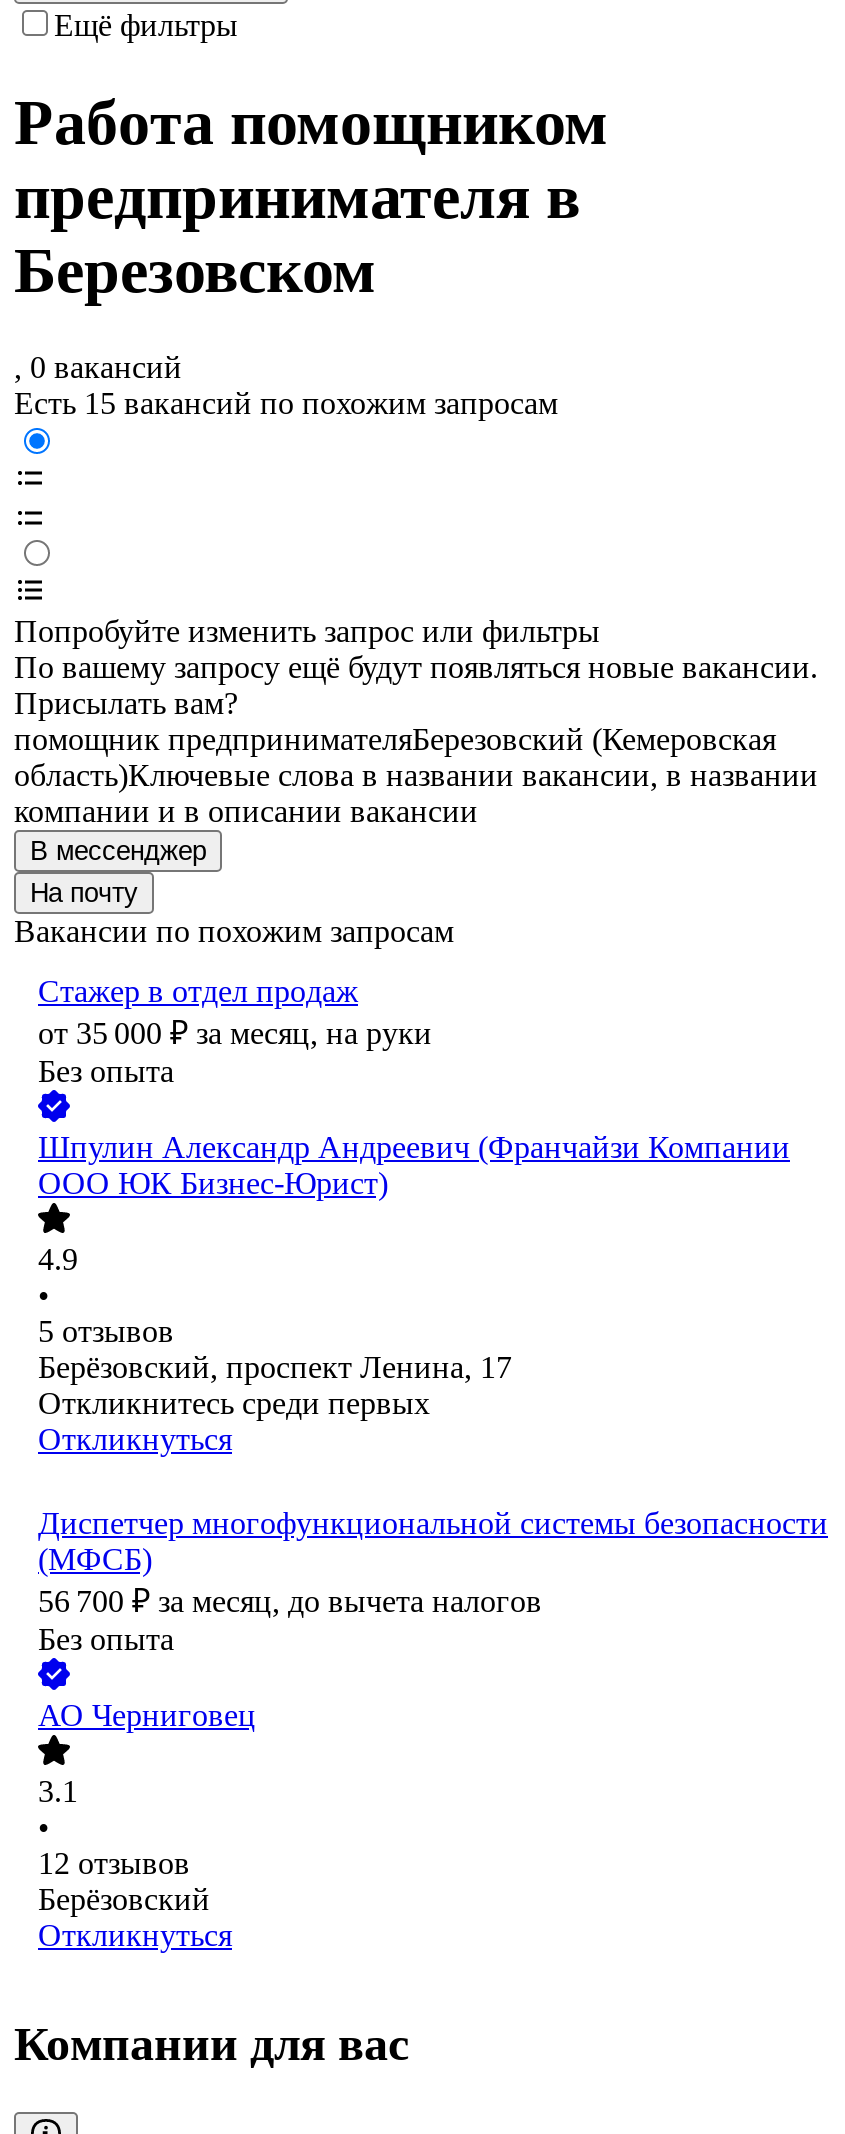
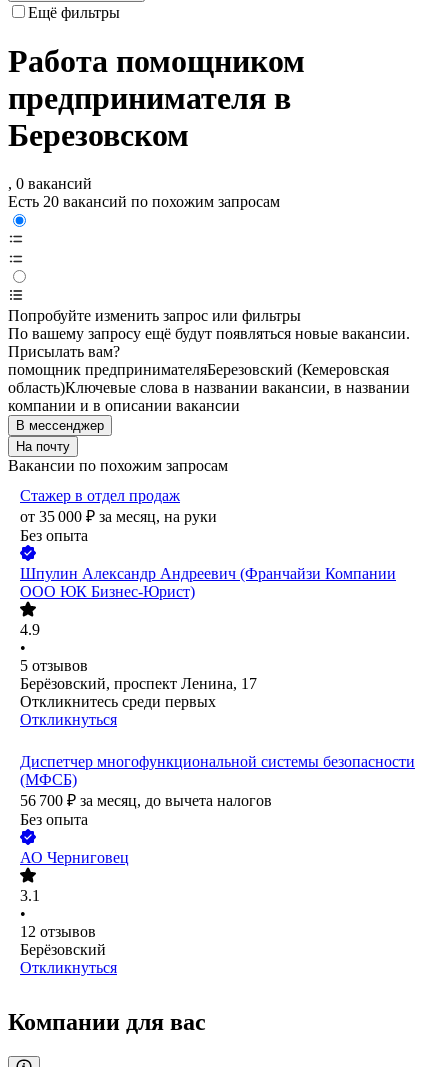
[14,387,558,421] Есть 15 вакансий по похожим запросам -> [8,193,280,210] Есть 20 вакансий по похожим запросам

